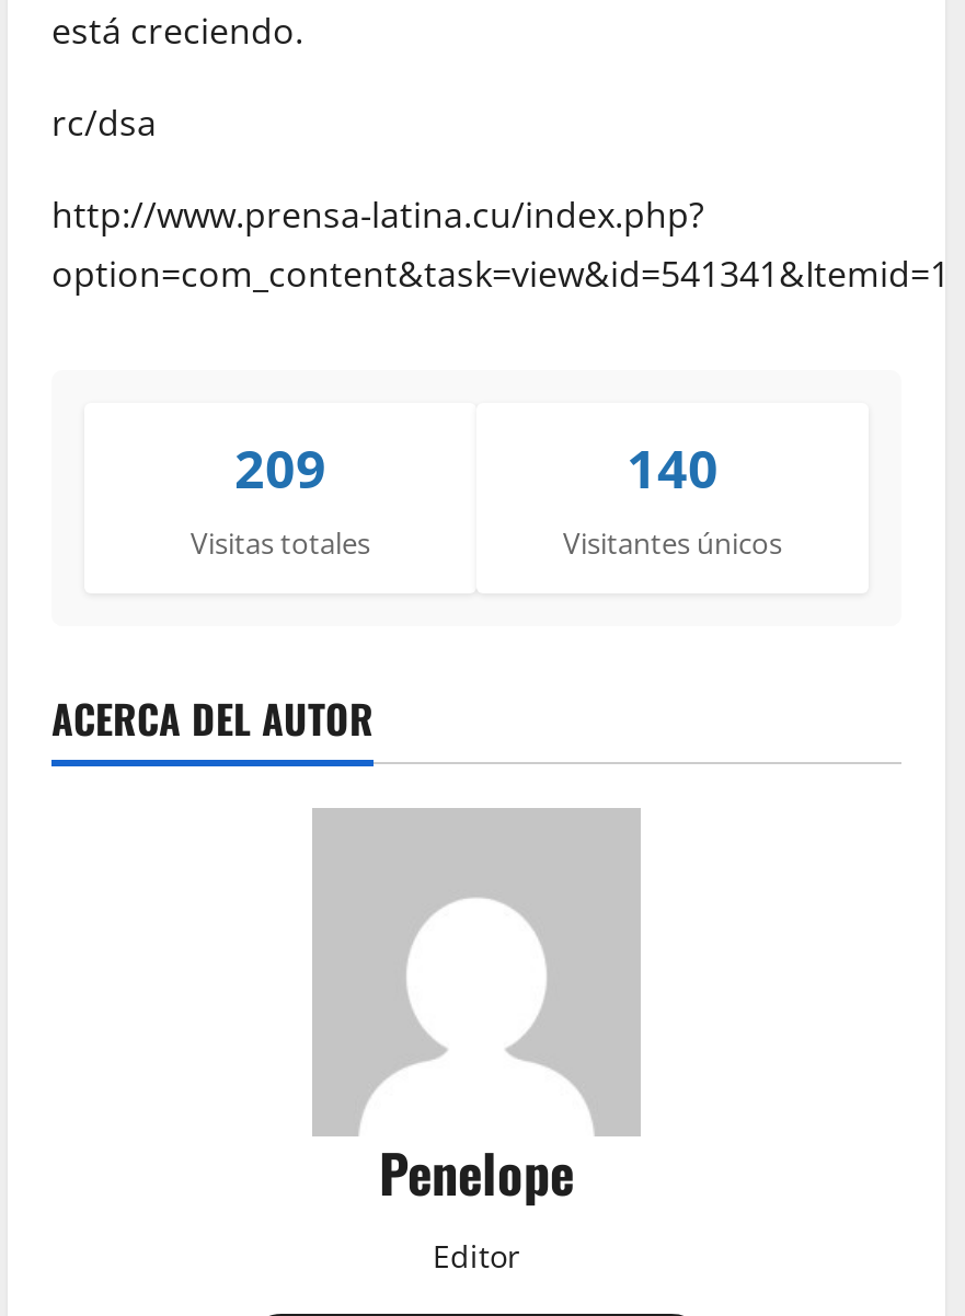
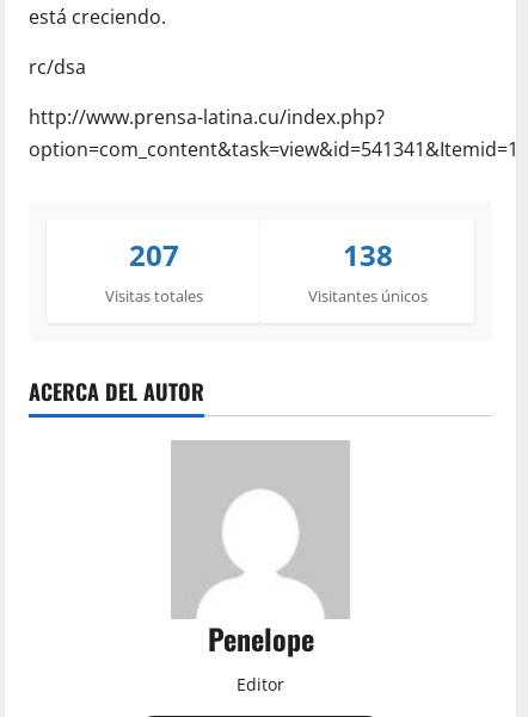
[234,431,326,504] 209 -> [128,235,179,274] 207
[627,431,719,504] 140 -> [342,235,392,274] 138

